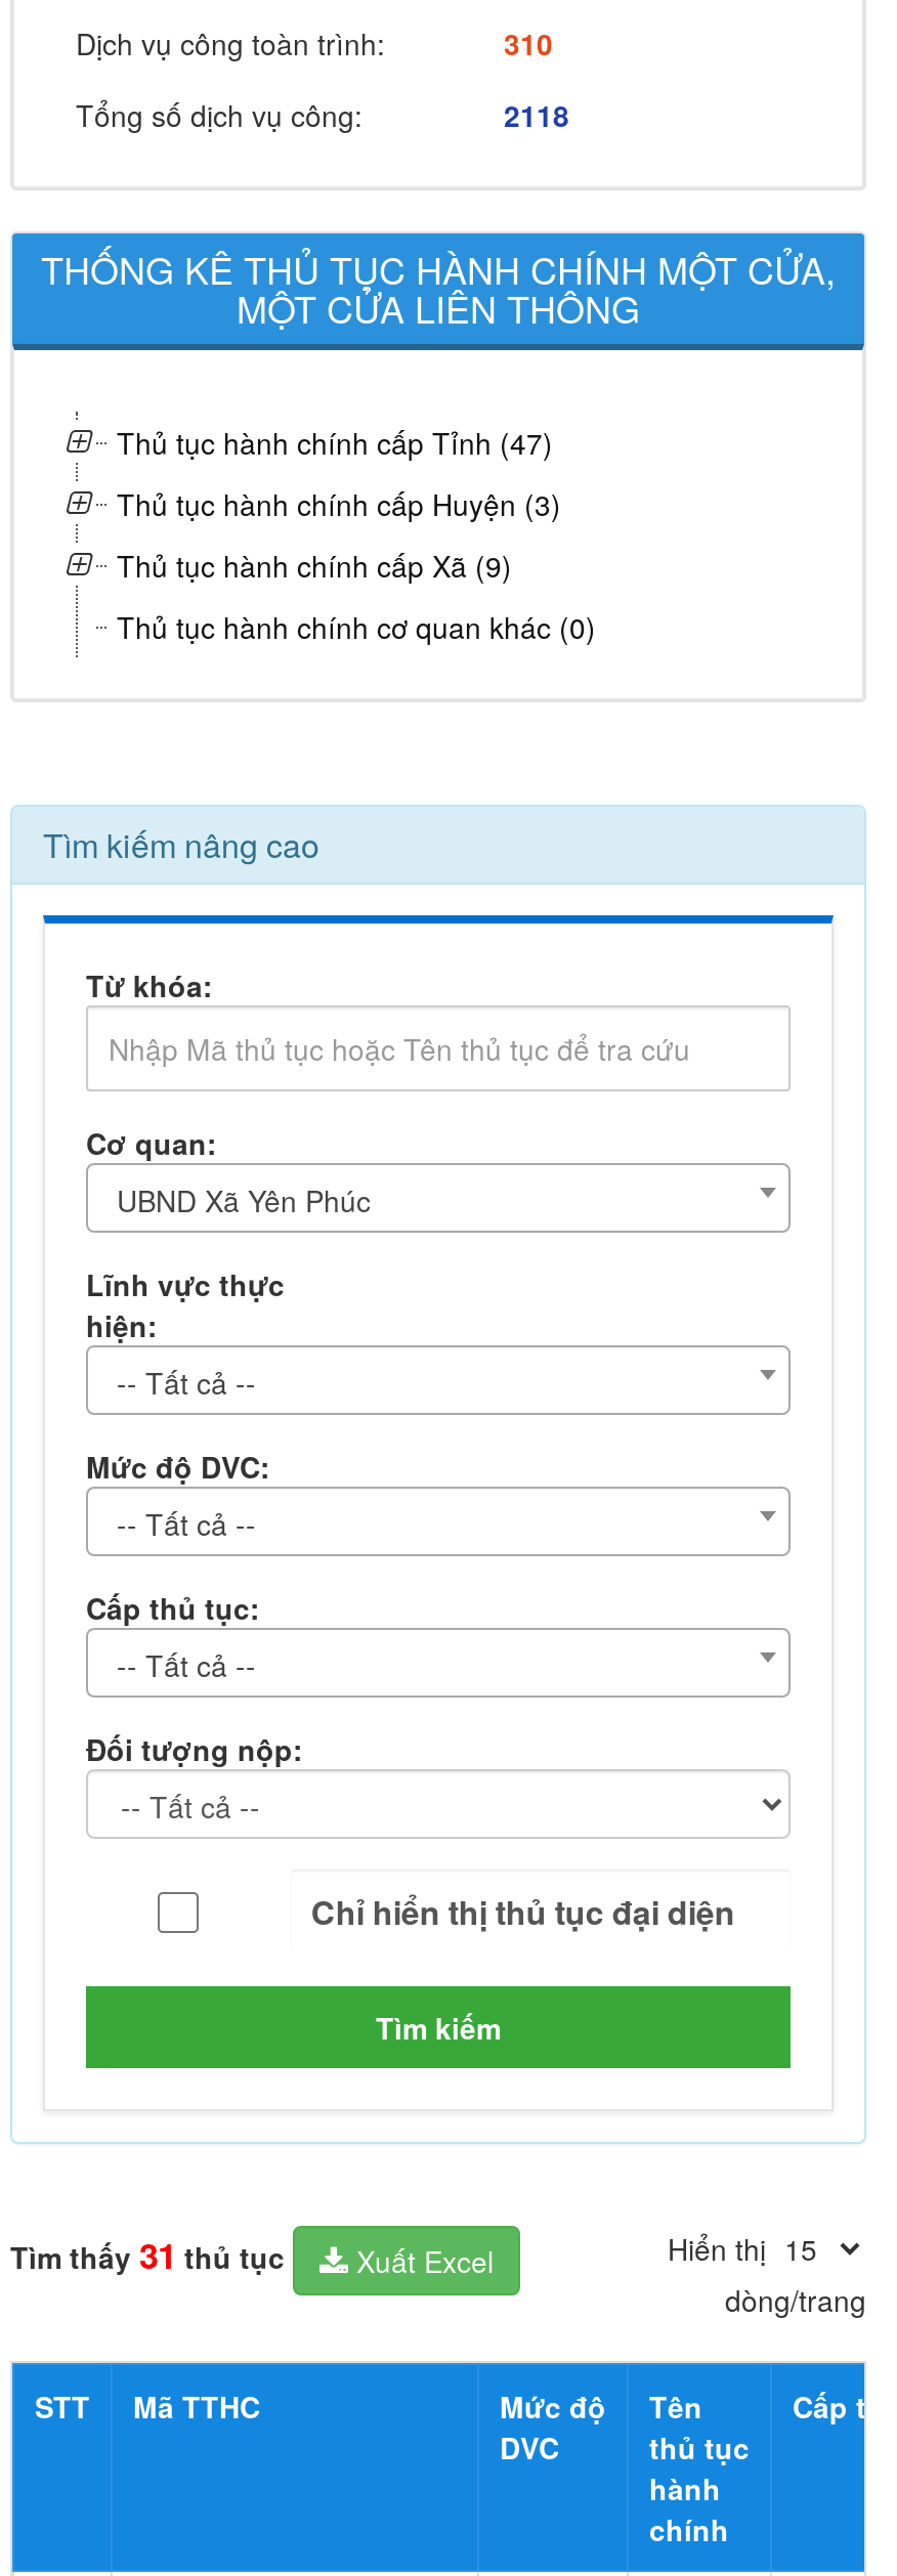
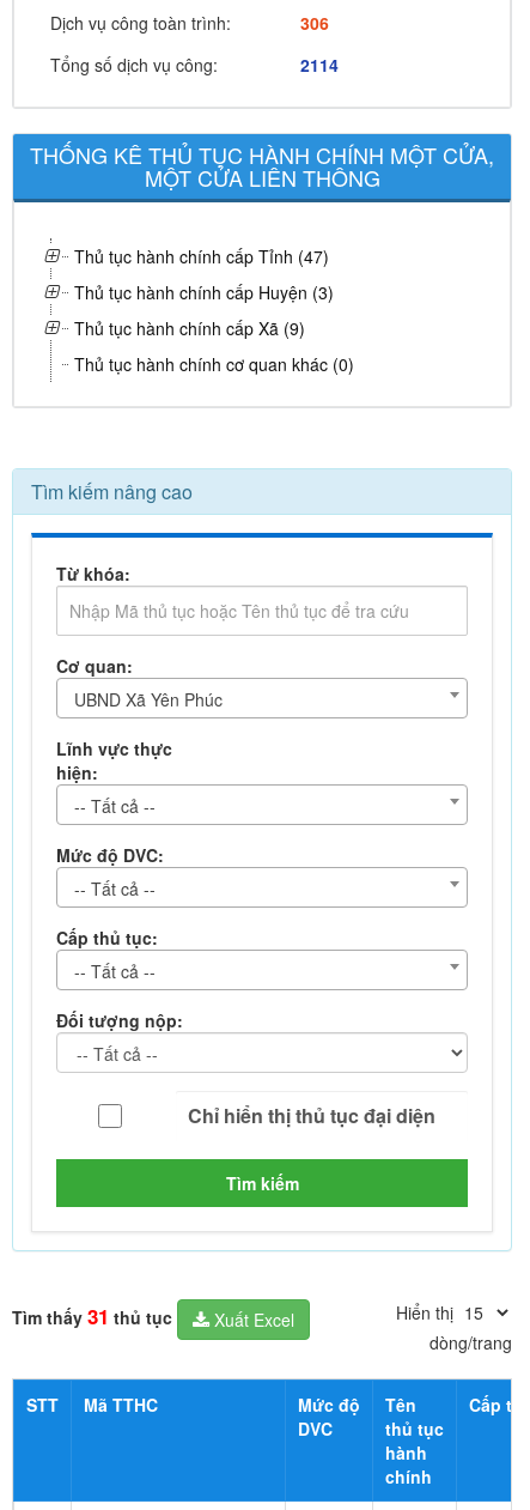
[504,23,553,63] 310 -> [300,11,329,35] 306
[504,94,569,135] 2118 -> [300,53,339,77] 2114

